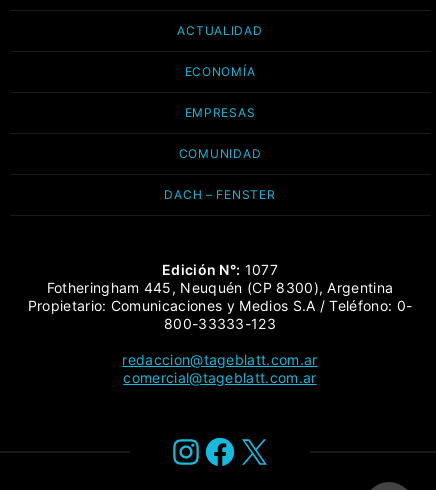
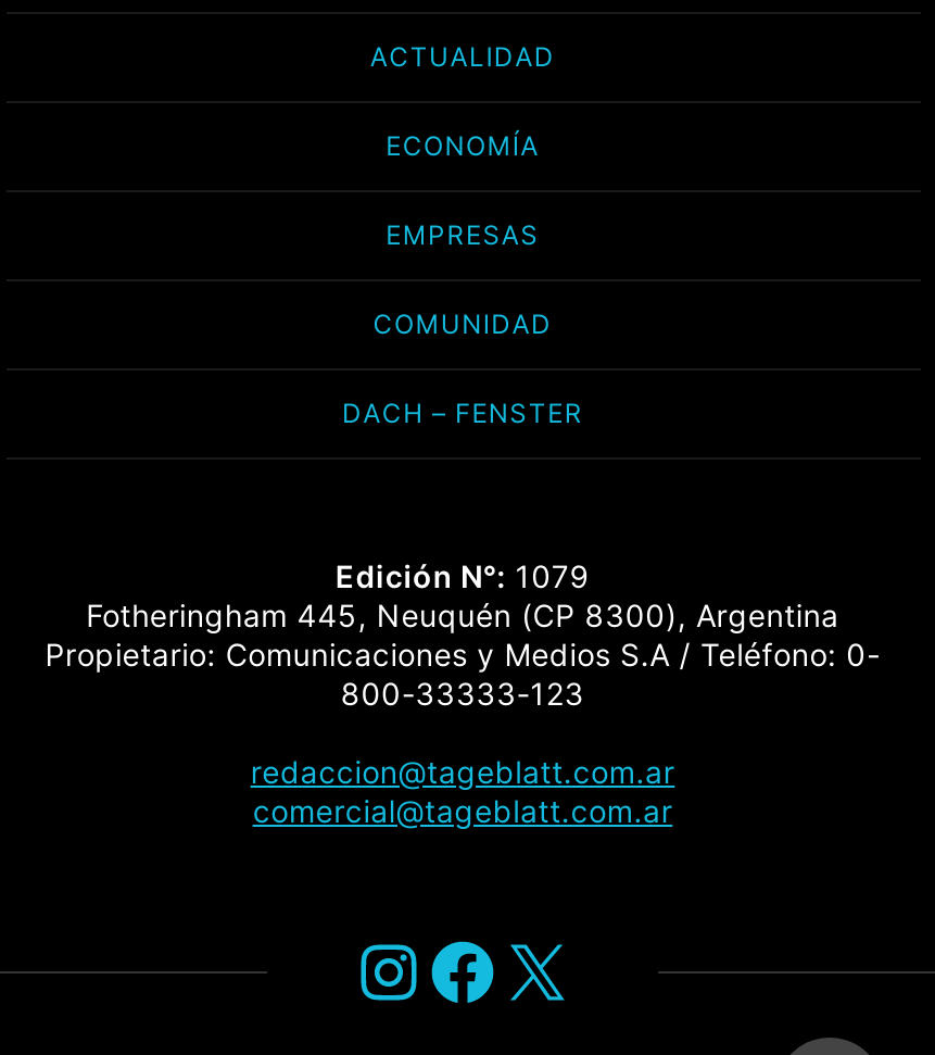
[162,261,278,278] Edición N°: 1077 -> [335,558,590,595] Edición N°: 1079

